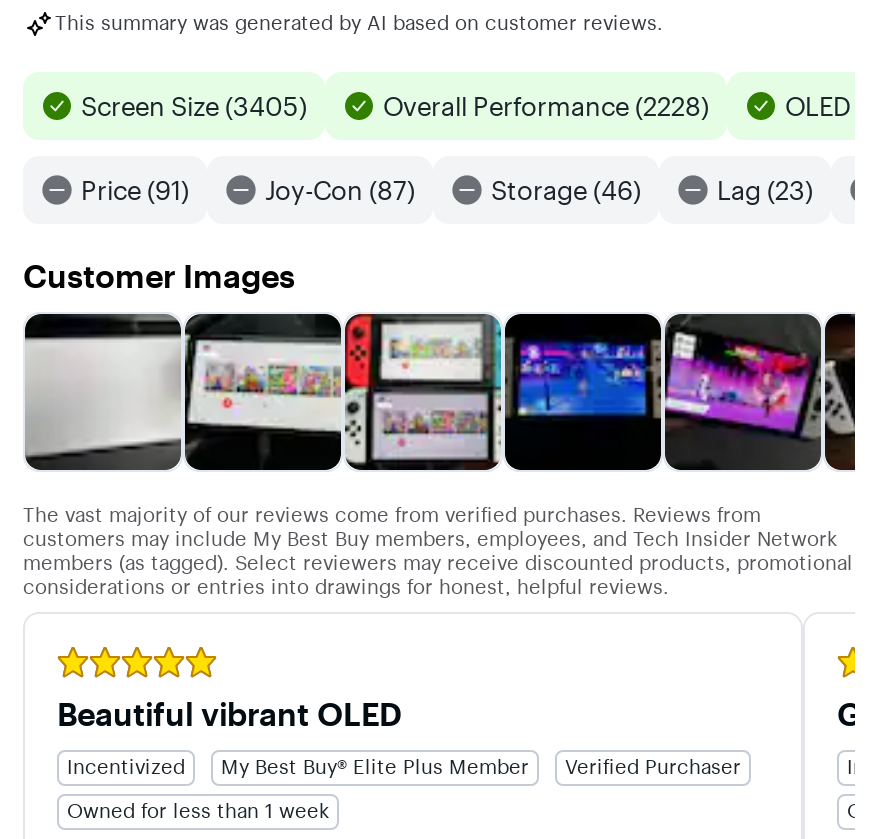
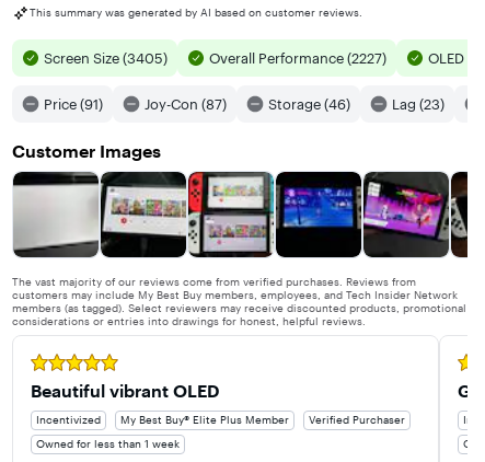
[383,89,709,121] Overall Performance (2228) -> [209,49,386,66] Overall Performance (2227)

